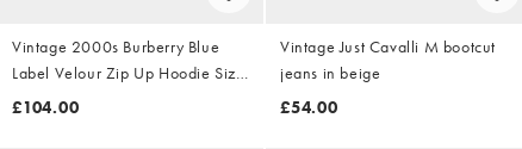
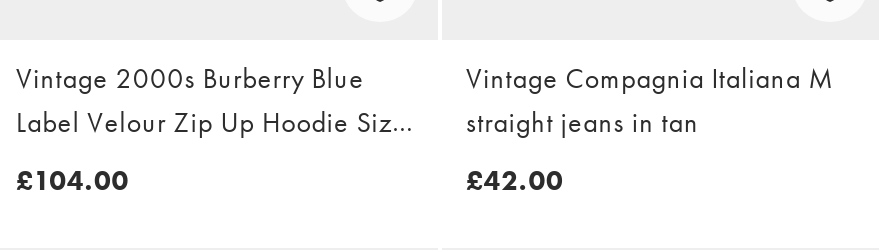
[280,35,496,83] Vintage Just Cavalli M bootcut | jeans in beige -> [466,59,834,139] Vintage Compagnia Italiana M | straight jeans in tan
[280,96,338,117] £54.00 -> [466,161,564,197] £42.00

